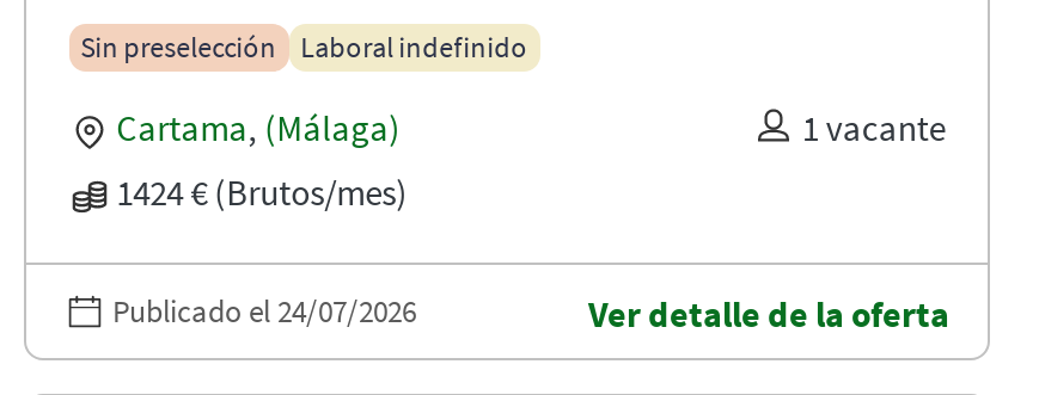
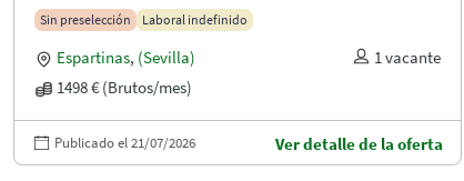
[116,104,401,150] Cartama, (Málaga) -> [56,47,195,68] Espartinas, (Sevilla)
[116,169,408,214] 1424 € (Brutos/mes) -> [56,77,192,98] 1498 € (Brutos/mes)
[112,290,416,331] Publicado el 24/07/2026 -> [54,133,195,152] Publicado el 21/07/2026

